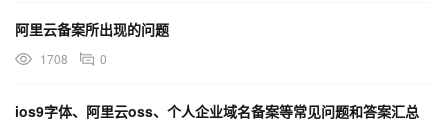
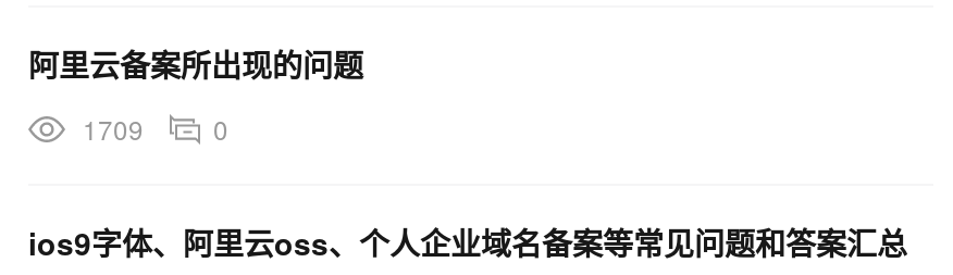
[40,50,107,67] 1708 0 -> [83,110,228,147] 1709 0

